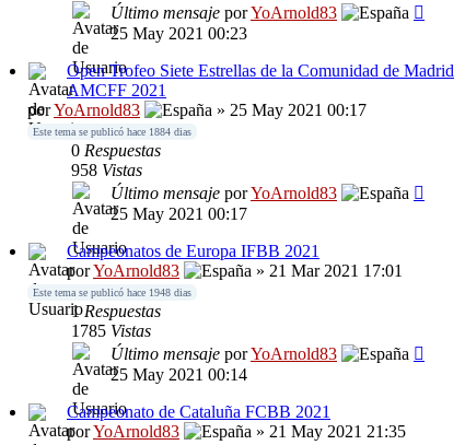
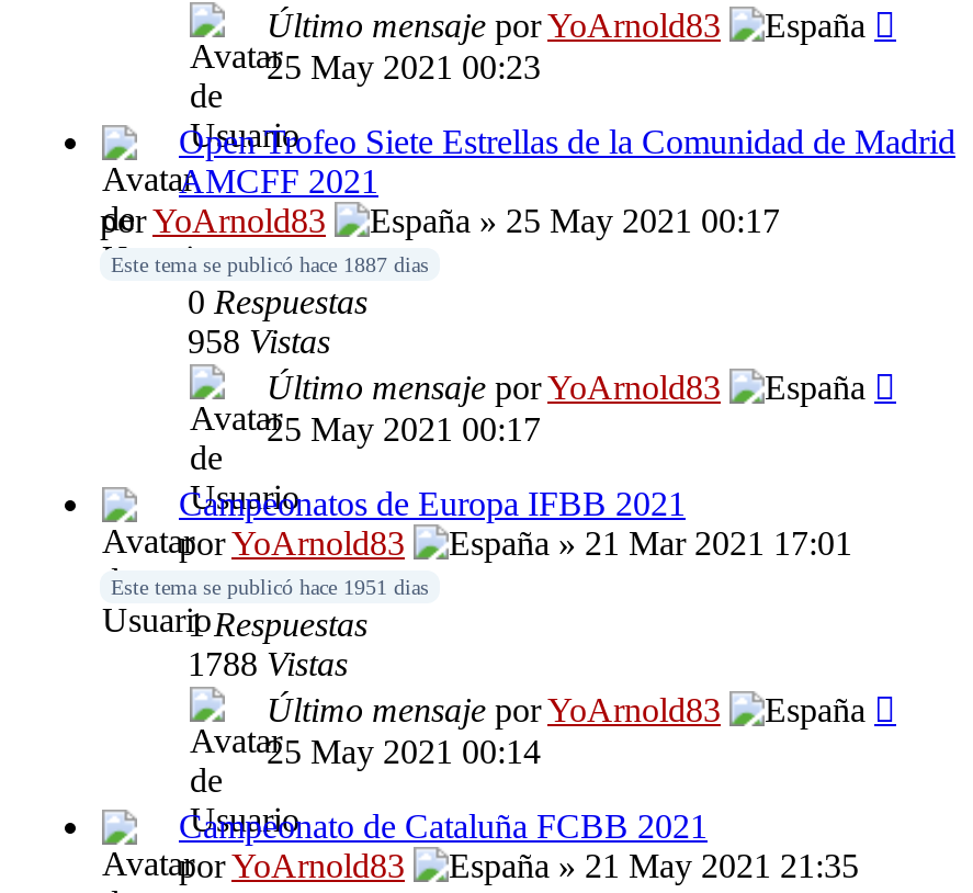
[33,125,191,137] Este tema se publicó hace 1884 dias -> [111,252,429,276] Este tema se publicó hace 1887 dias
[33,286,191,298] Este tema se publicó hace 1948 dias -> [111,574,429,598] Este tema se publicó hace 1951 dias
[71,321,151,340] 1785Vistas -> [188,644,348,682] 1788Vistas

